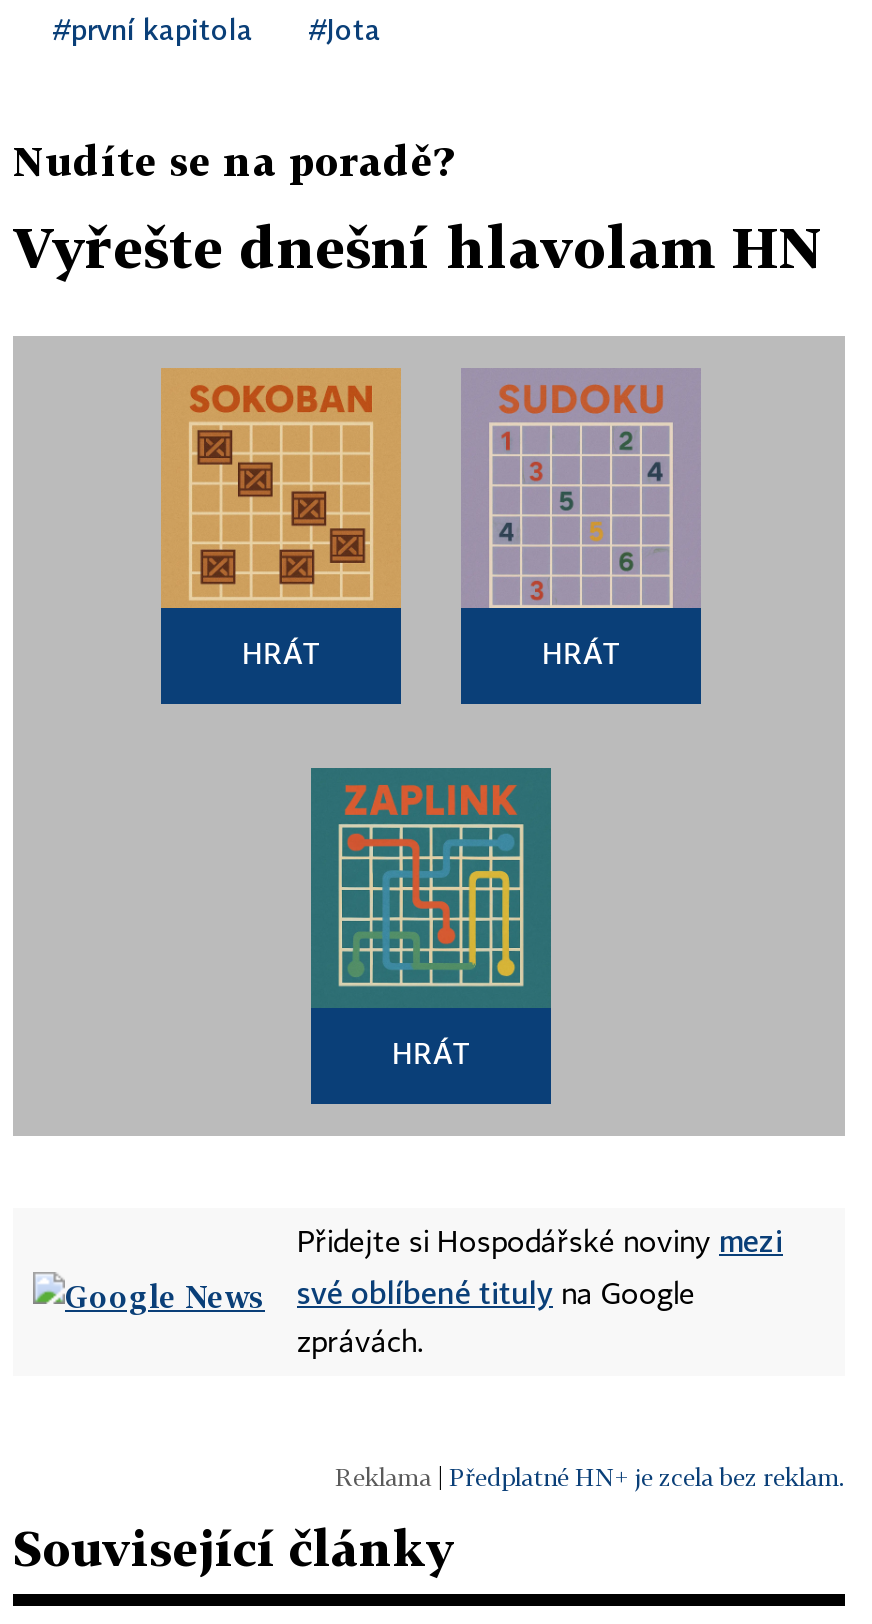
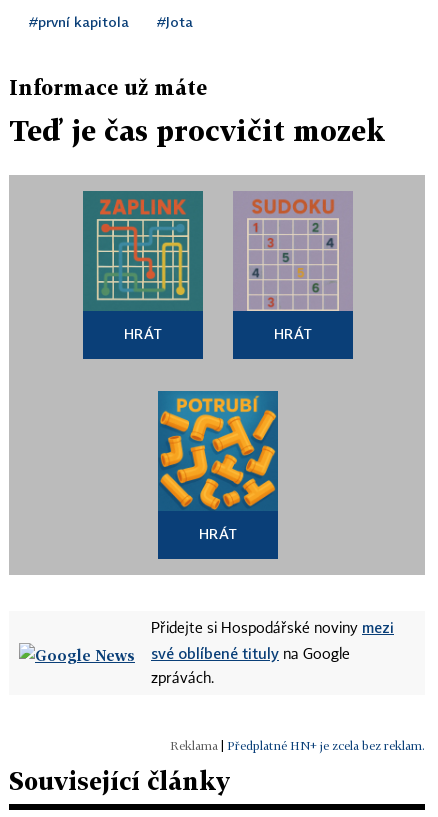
[13,136,453,184] Nudíte se na poradě? -> [9,75,207,99] Informace už máte
[13,214,823,280] Vyřešte dnešní hlavolam HN -> [9,114,385,147] Teď je čas procvičit mozek
[161,368,401,610] [image] -> [82,190,204,311] [image]
[315,768,547,1004] [image] -> [160,391,276,510] [image]

